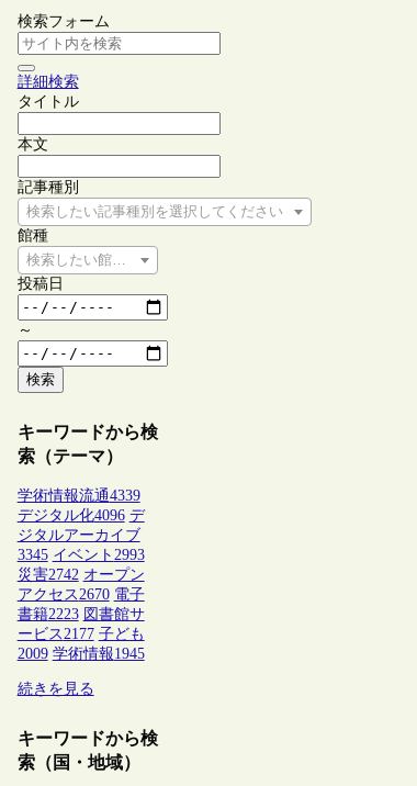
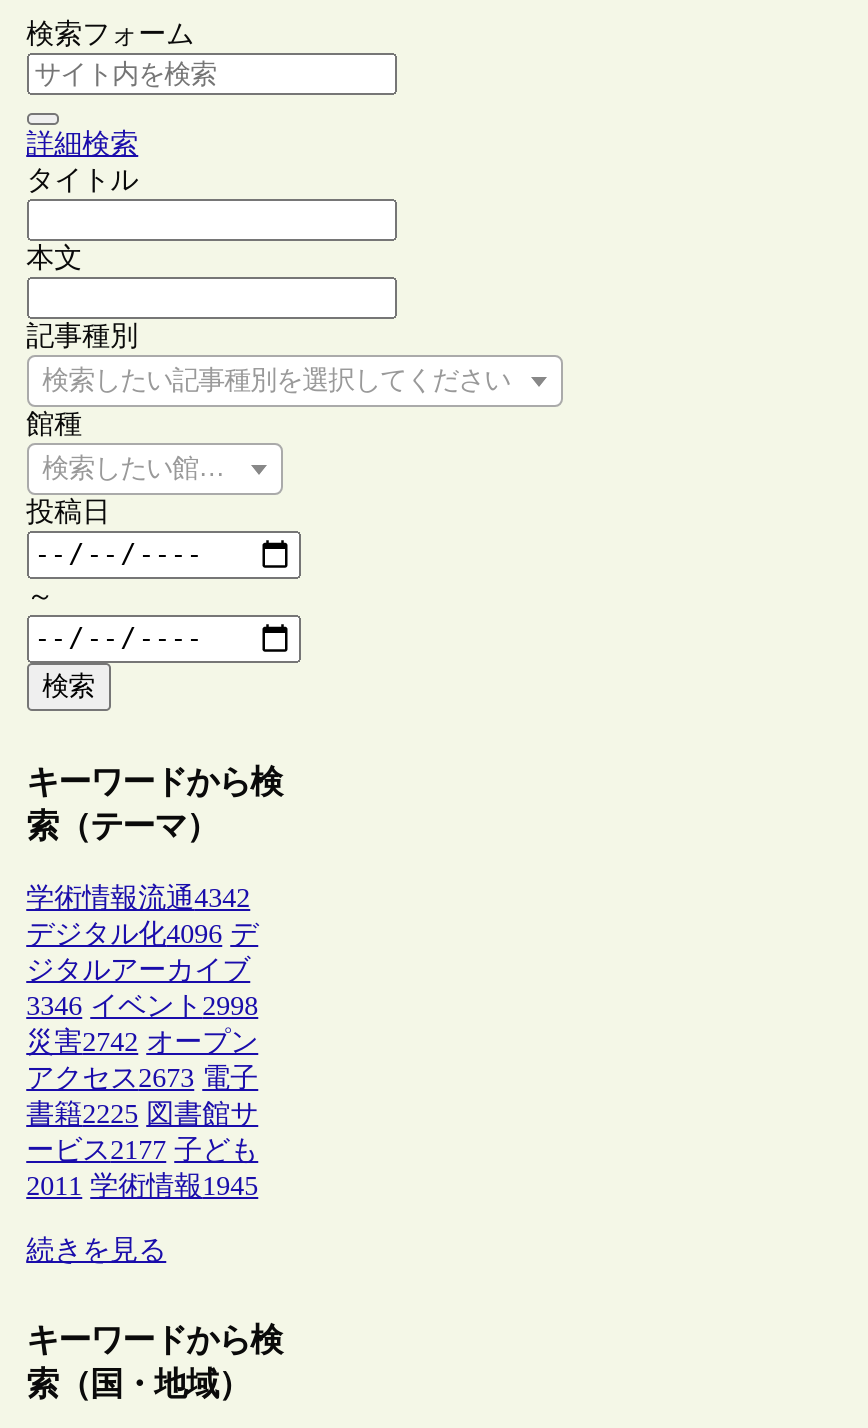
[17,488,140,504] 学術情報流通4339 -> [26,883,250,913] 学術情報流通4342
[17,547,144,563] 3345 イベント2993 -> [26,991,258,1021] 3346 イベント2998
[17,586,144,603] アクセス2670 電子 -> [26,1063,258,1093] アクセス2673 電子
[17,606,144,623] 書籍2223 図書館サ -> [26,1099,258,1129] 書籍2225 図書館サ
[17,646,144,662] 2009 学術情報1945 -> [26,1171,258,1201] 2011 学術情報1945

